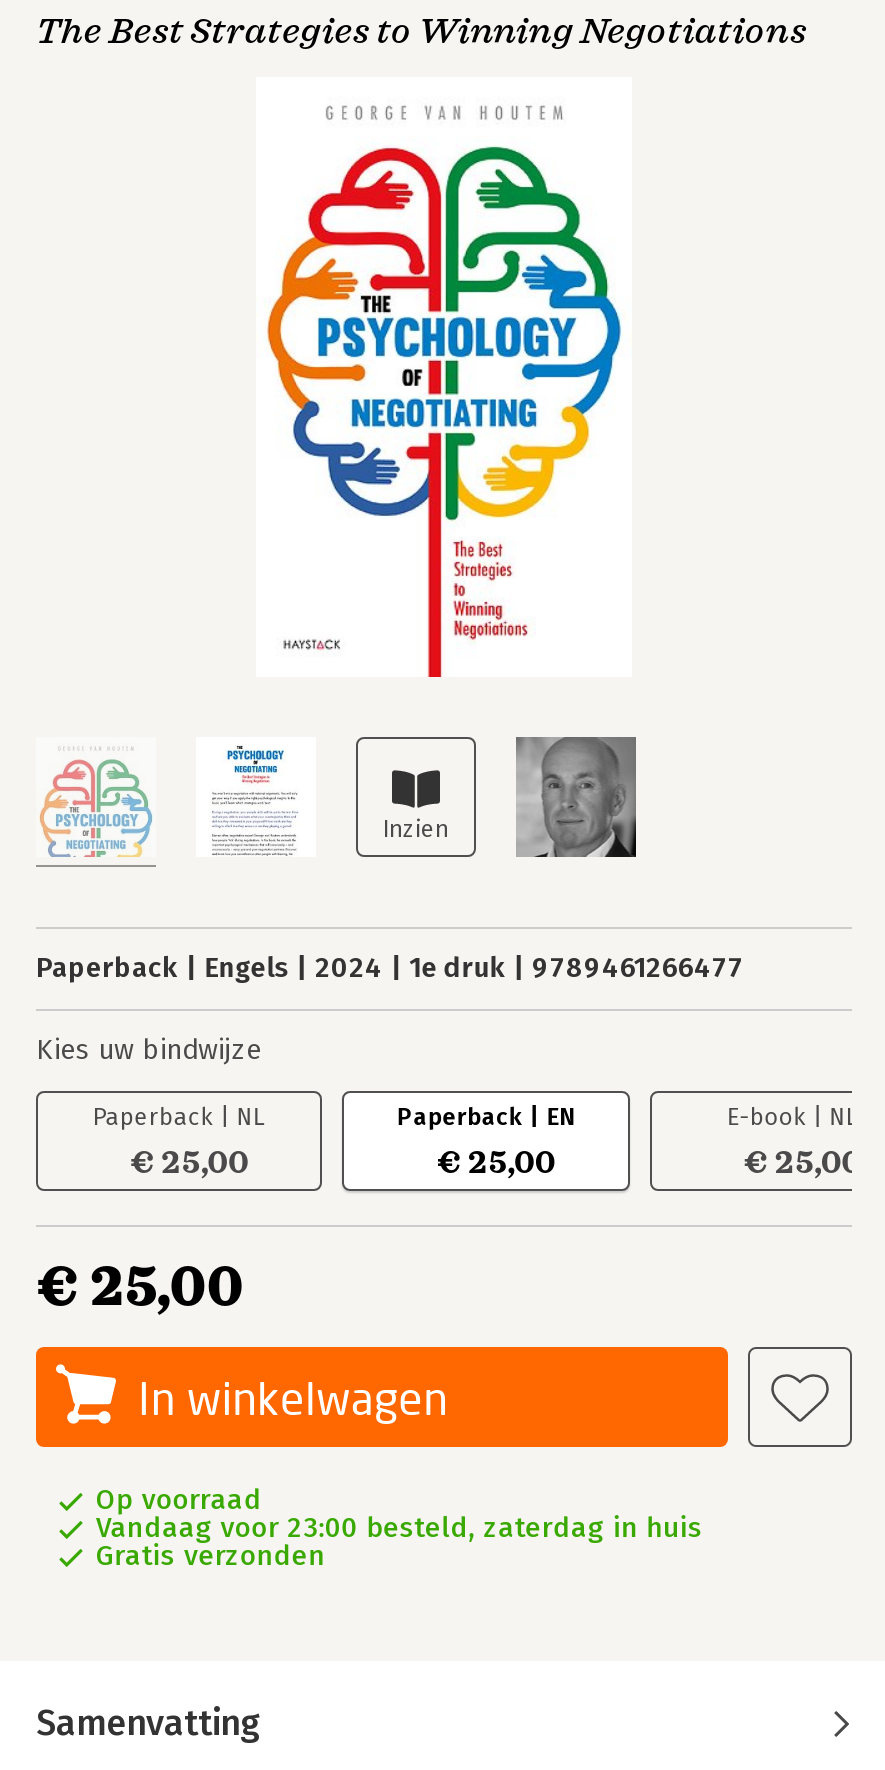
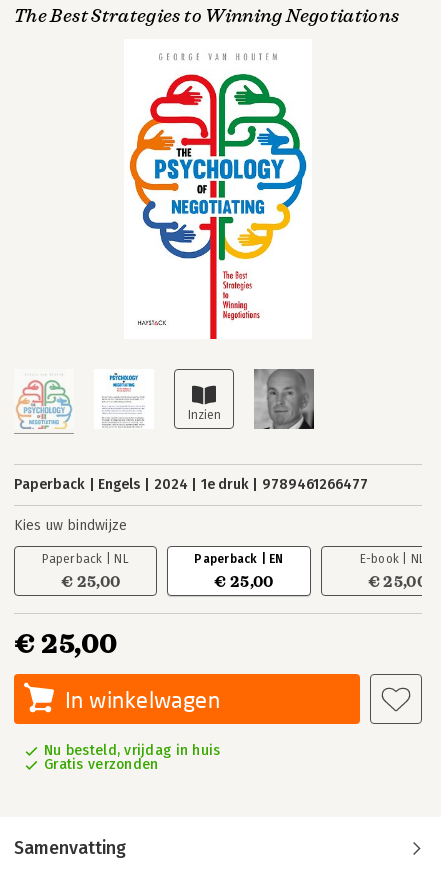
[96,1483,703,1545] Op voorraad | Vandaag voor 23:00 besteld, zaterdag in huis -> [44,742,221,759] Nu besteld, vrijdag in huis

